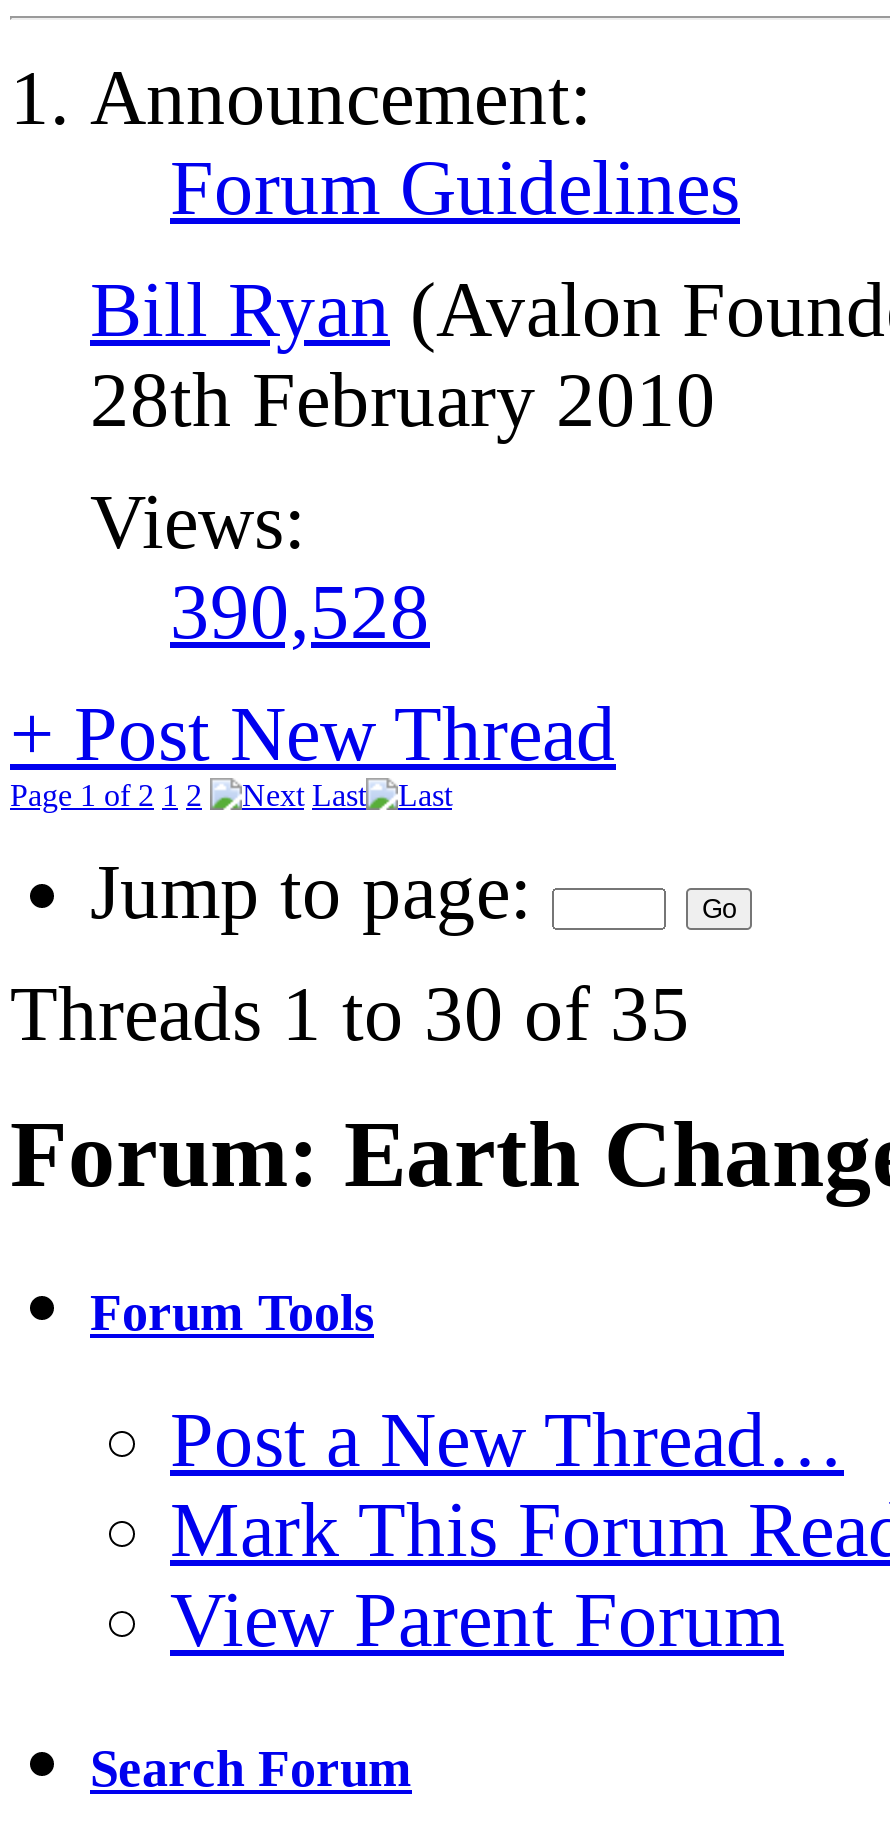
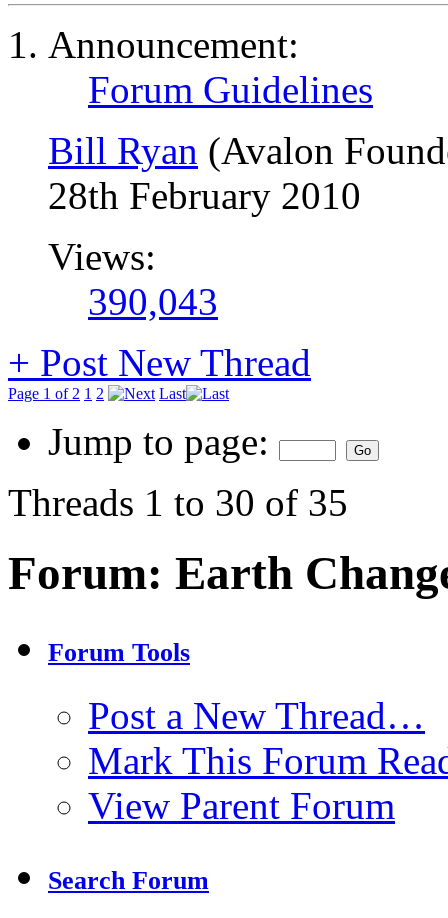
[170,568,430,654] 390,528 -> [88,280,218,323] 390,043

